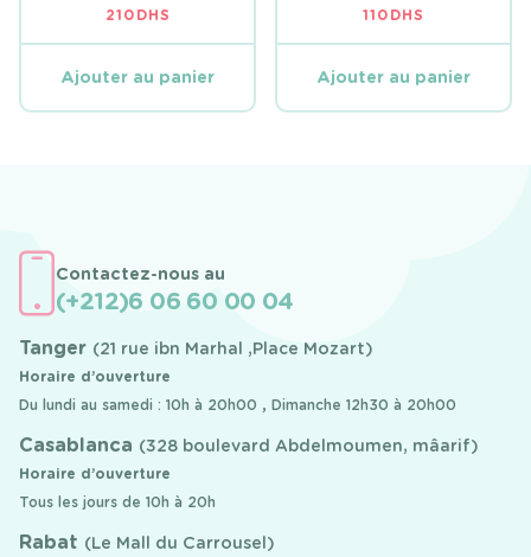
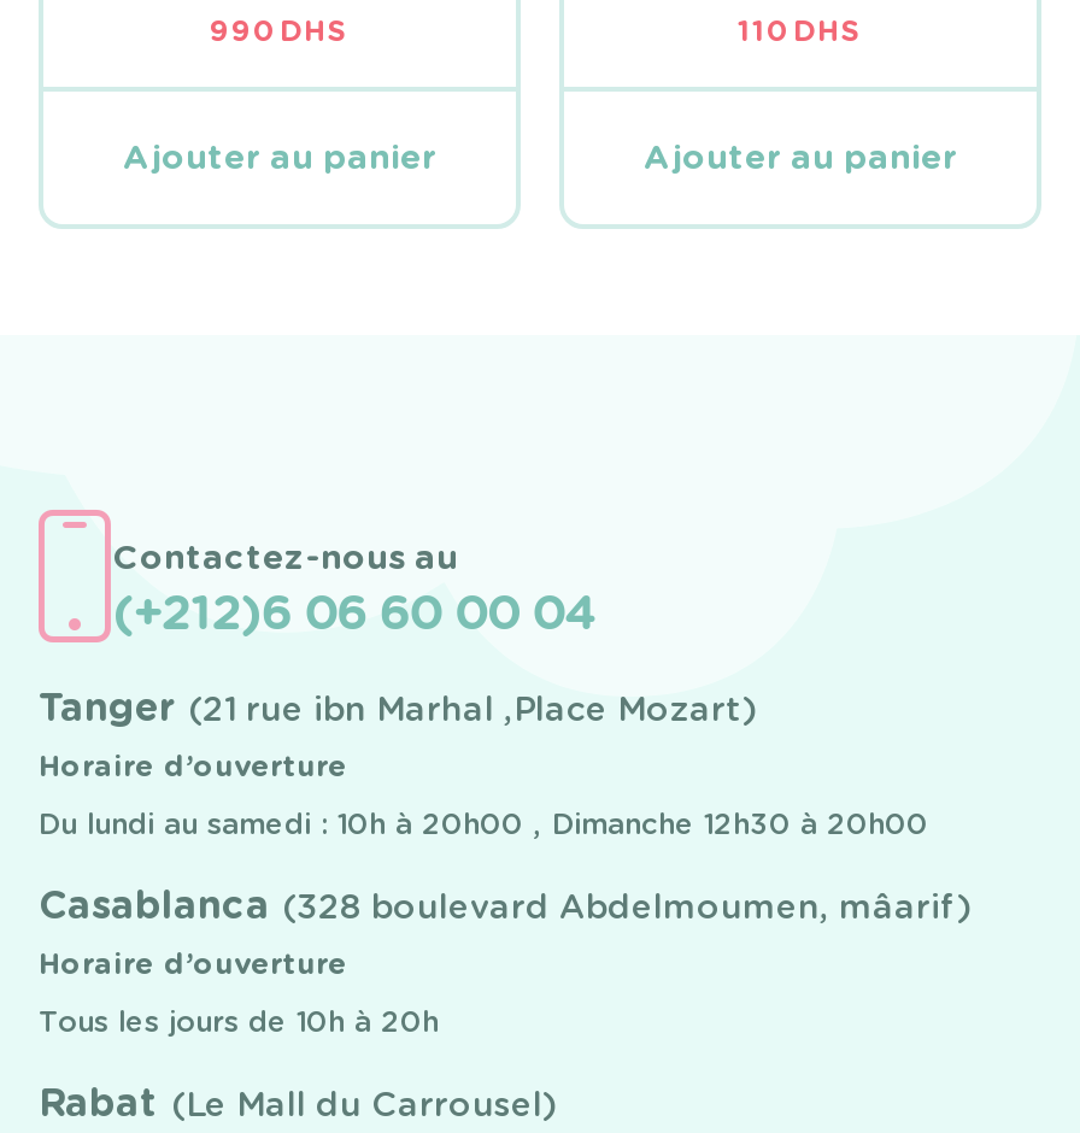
[105,5,170,23] 210 DHS -> [210,11,350,47] 990 DHS

